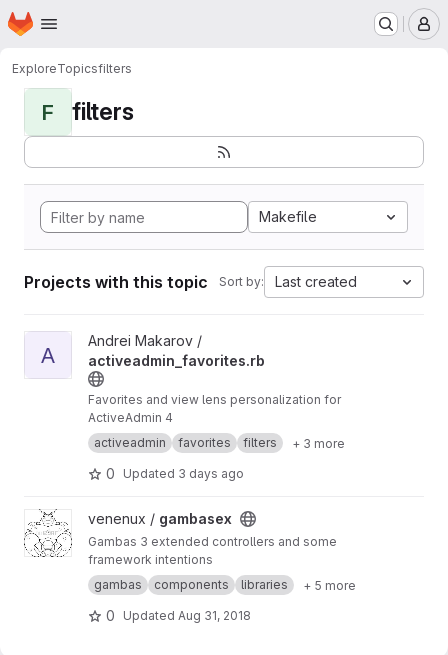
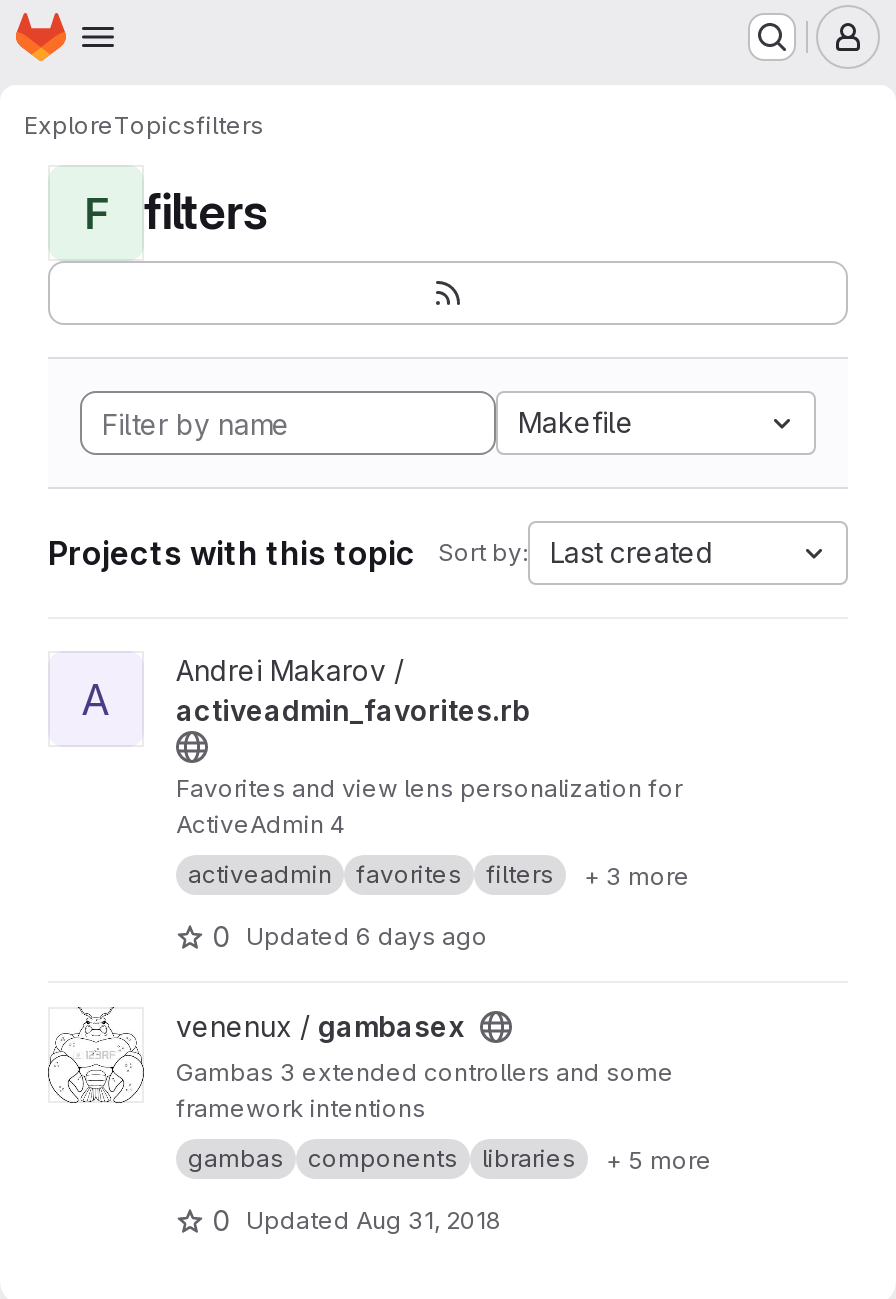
[106,465,244,482] 0 Updated 3 days ago -> [212,919,488,953] 0 Updated 6 days ago

